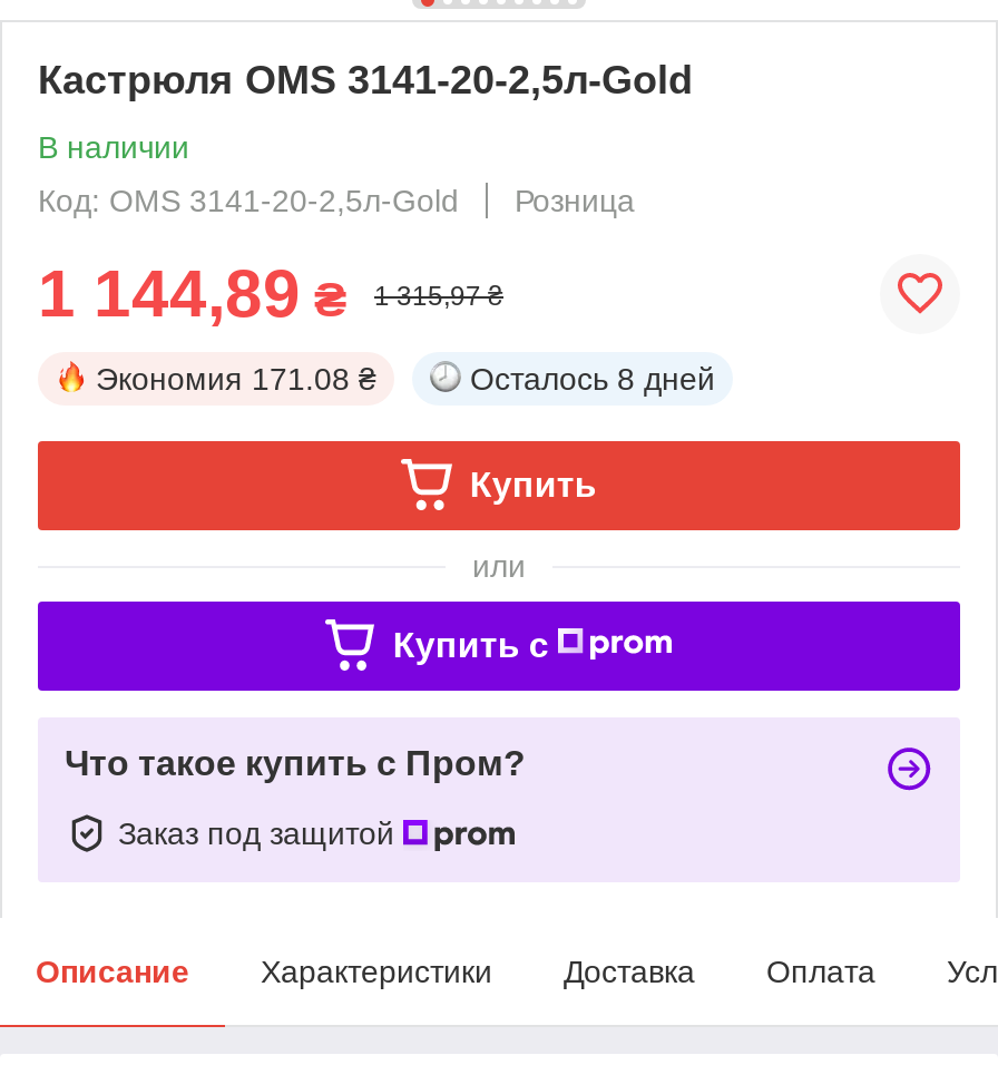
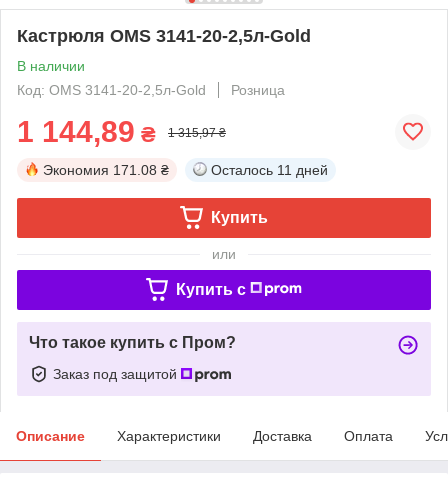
[470,360,715,396] Осталось 8 дней -> [211,162,328,178] Осталось 11 дней

